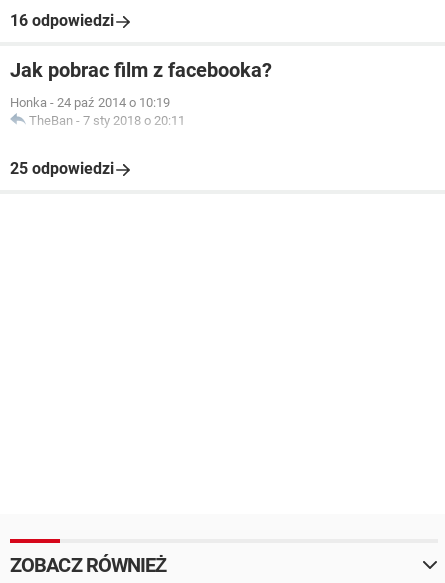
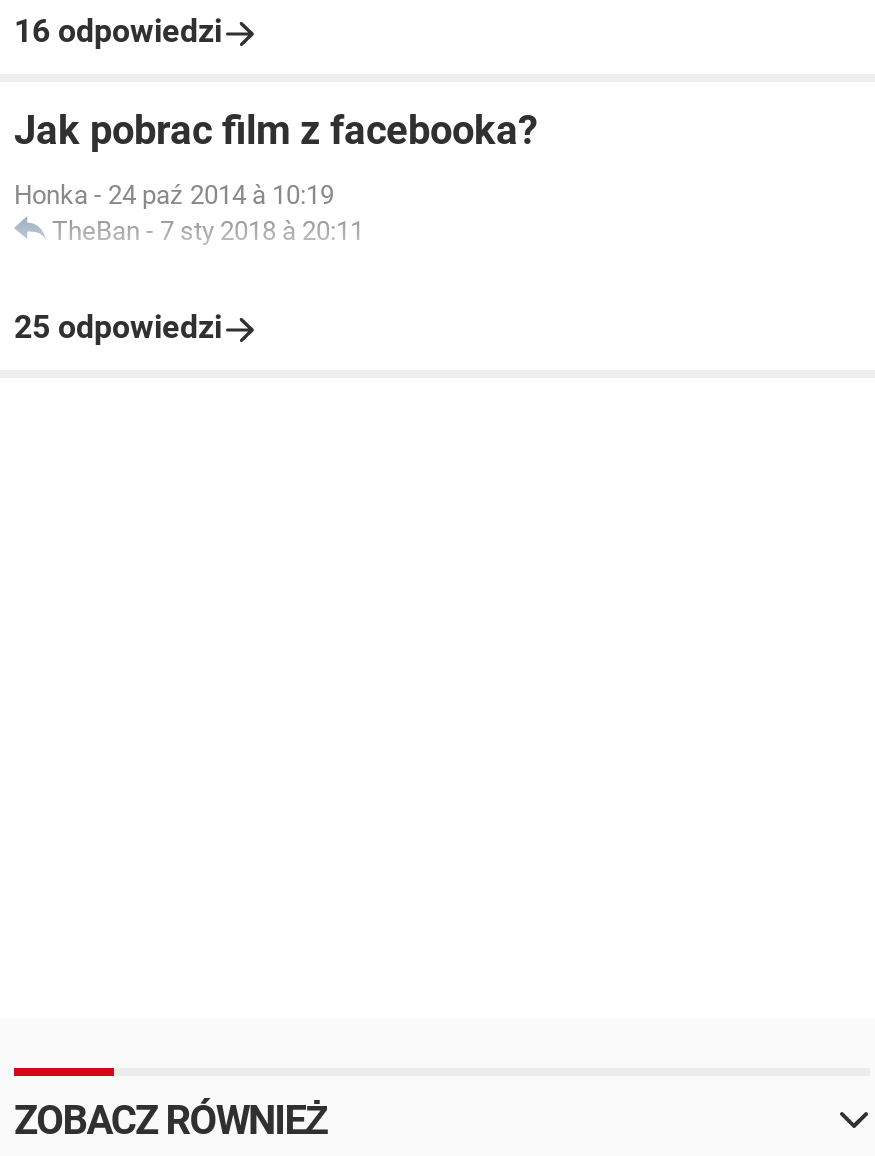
[10,95,170,110] Honka - 24 paź 2014 o 10:19 -> [14,180,334,210] Honka - 24 paź 2014 à 10:19
[29,113,185,128] TheBan - 7 sty 2018 o 20:11 -> [52,216,364,246] TheBan - 7 sty 2018 à 20:11

